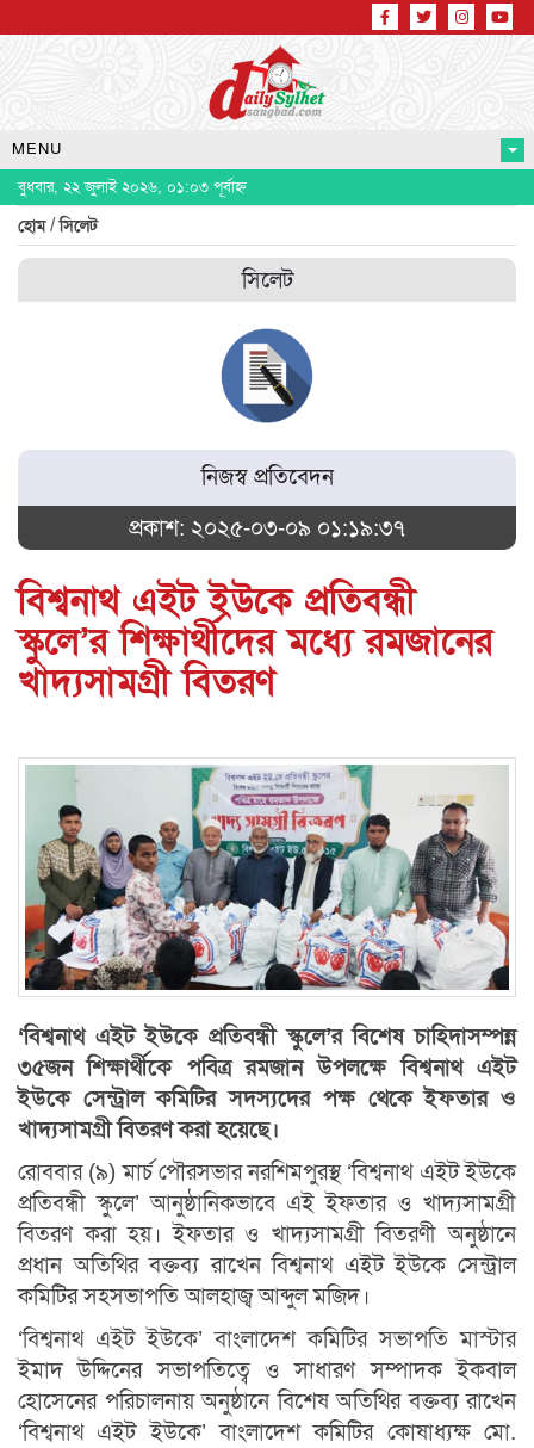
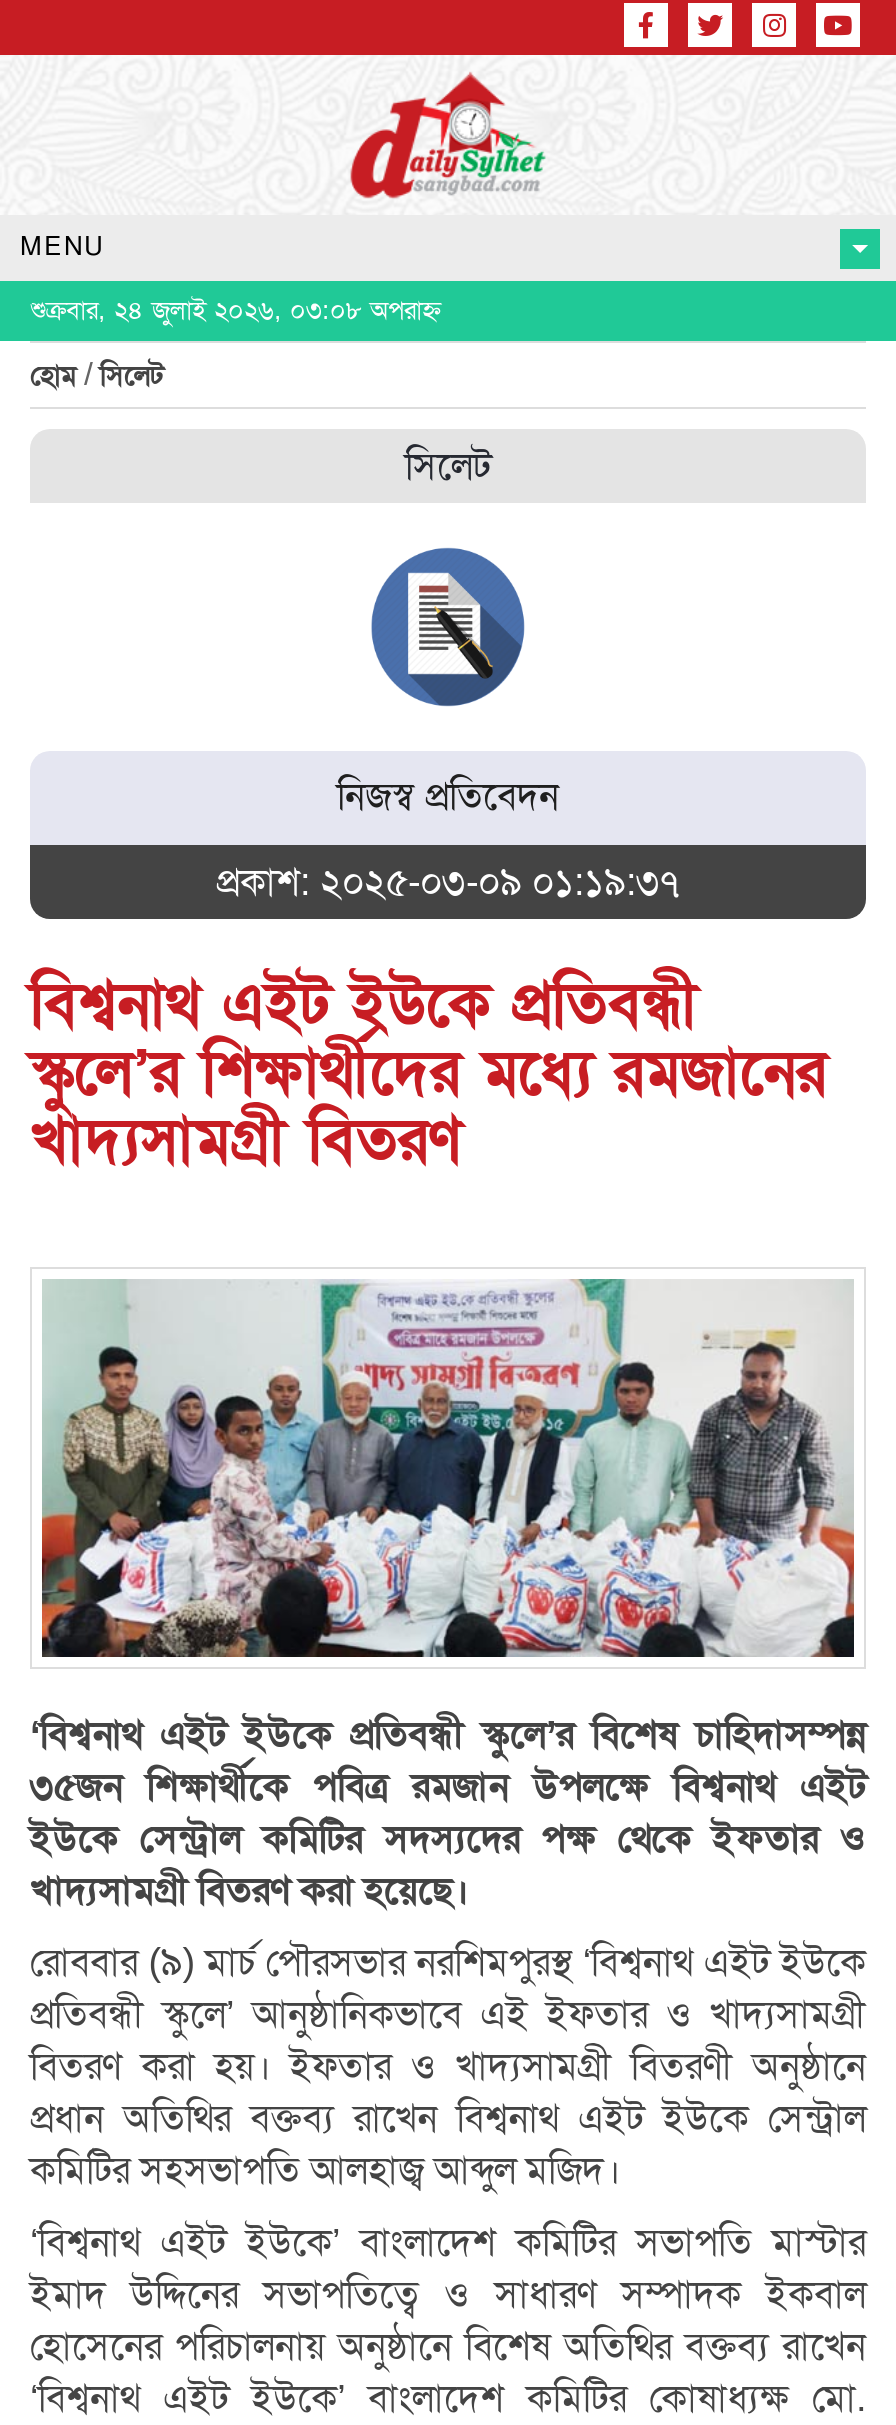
[18,178,247,196] বুধবার, ২২ জুলাই ২০২৬, ০১:০৩ পূর্বাহ্ন -> [30,295,442,325] শুক্রবার, ২৪ জুলাই ২০২৬, ০৩:০৮ অপরাহ্ন

